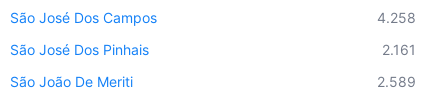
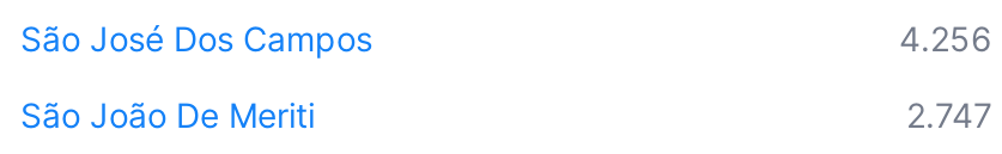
[10,9,416,58] 4.258 | São José Dos Pinhais | 2.161 -> [899,17,992,58] 4.256
[377,73,416,90] 2.589 -> [906,93,992,134] 2.747

